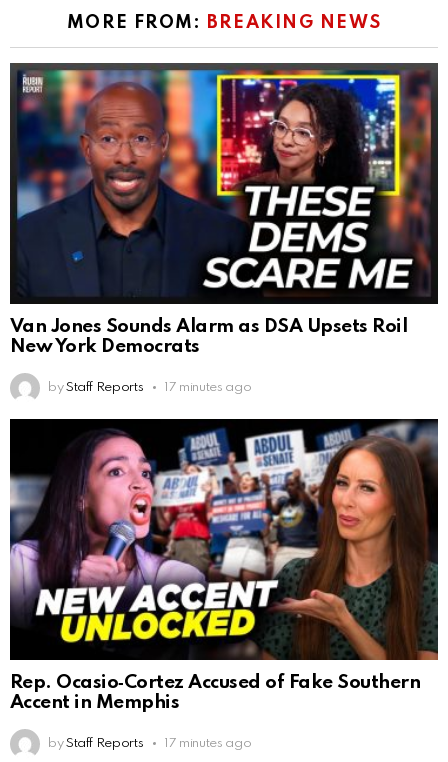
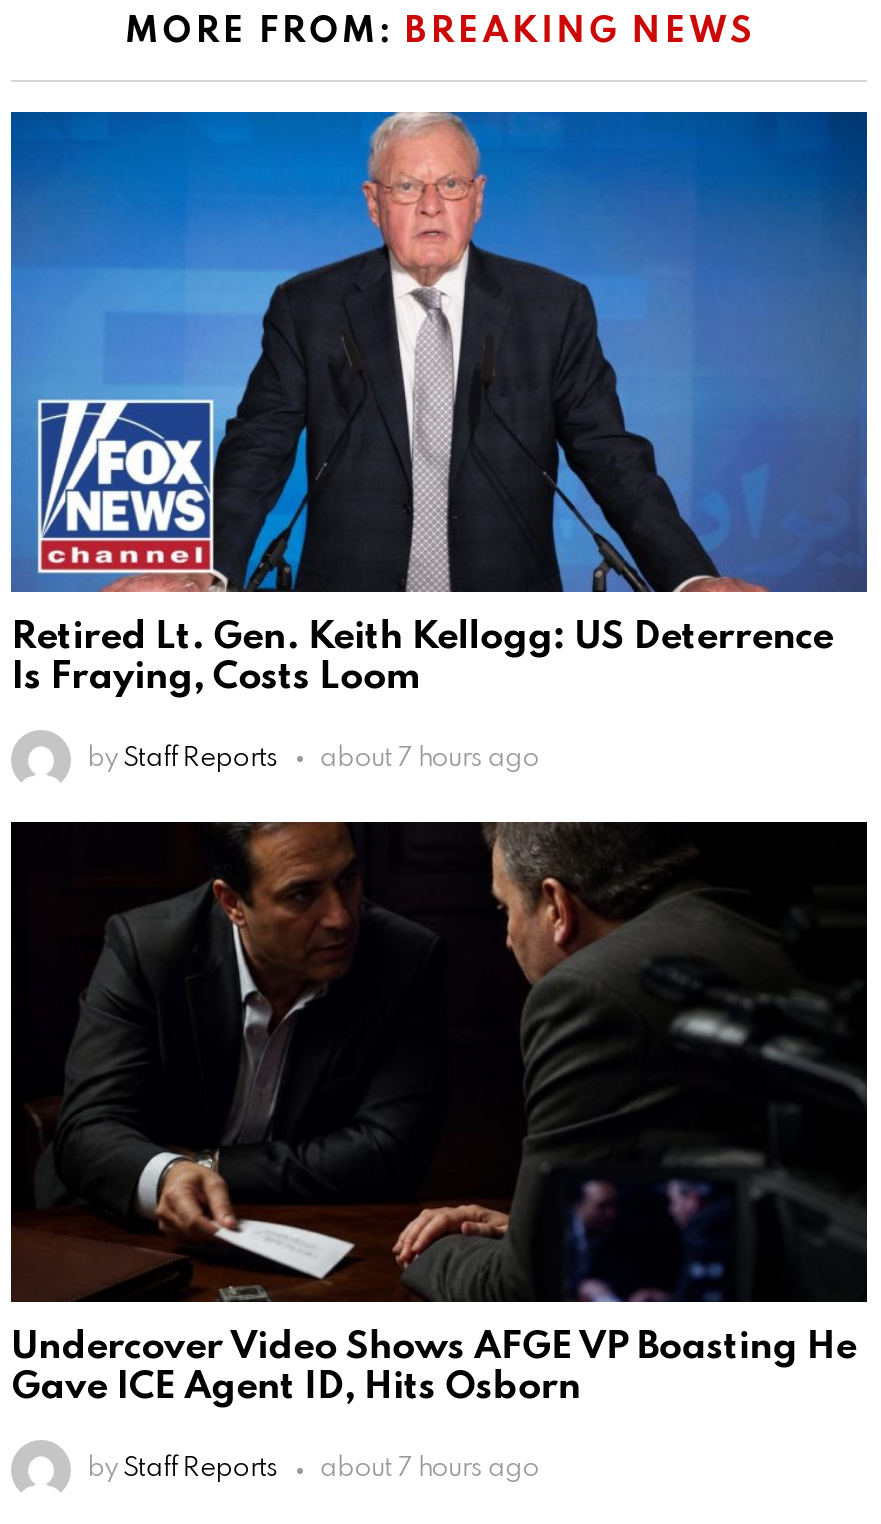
[9,62,439,356] [image] | Van Jones Sounds Alarm as DSA Upsets Roil | New York Democrats -> [9,109,869,696] [image] | Retired Lt. Gen. Keith Kellogg: US Deterrence | Is Fraying, Costs Loom
[164,381,251,394] 17 minutes ago -> [319,746,539,772] about 7 hours ago
[9,418,439,712] [image] | Rep. Ocasio‑Cortez Accused of Fake Southern | Accent in Memphis -> [9,819,869,1406] [image] | Undercover Video Shows AFGE VP Boasting He | Gave ICE Agent ID, Hits Osborn
[164,737,251,750] 17 minutes ago -> [319,1456,539,1482] about 7 hours ago

